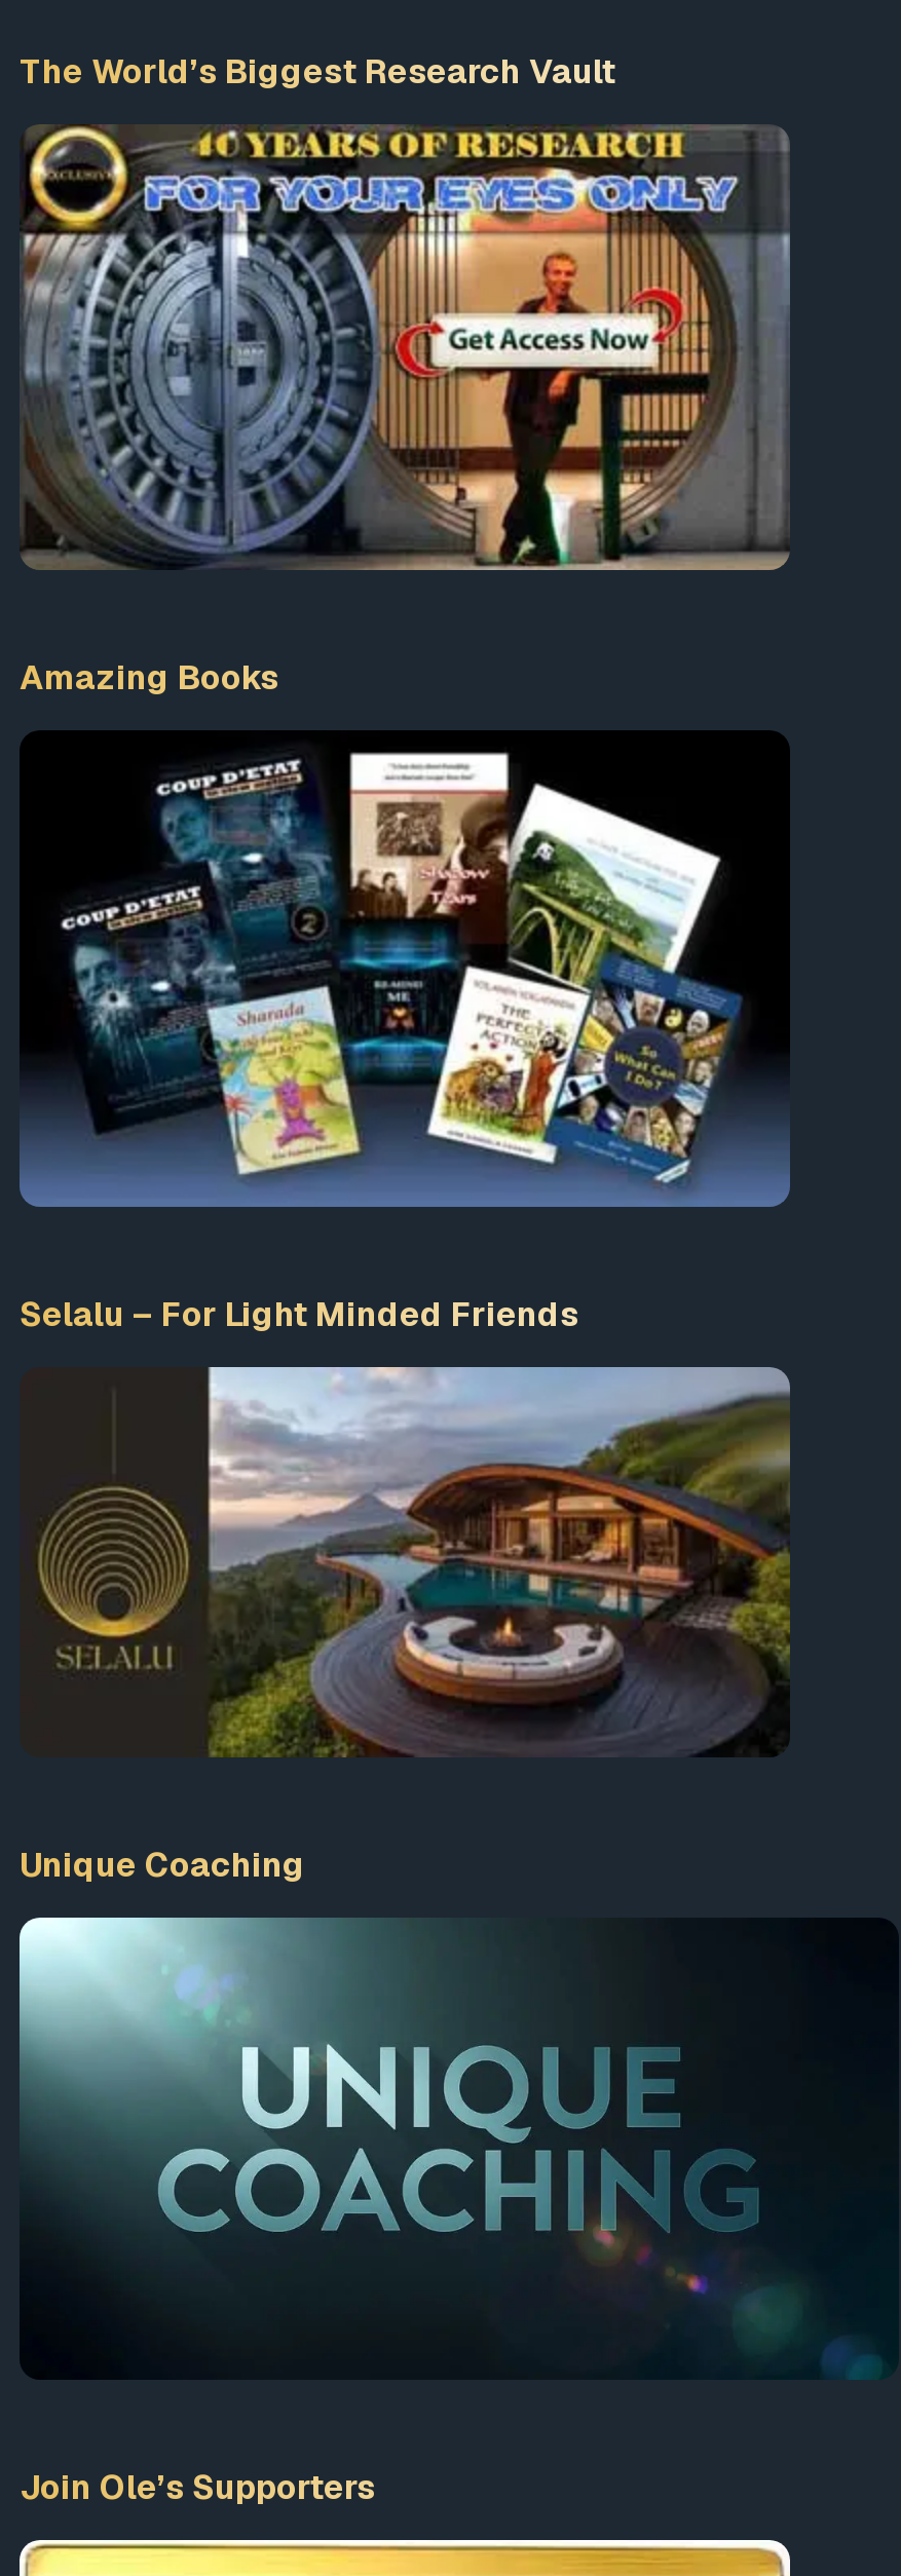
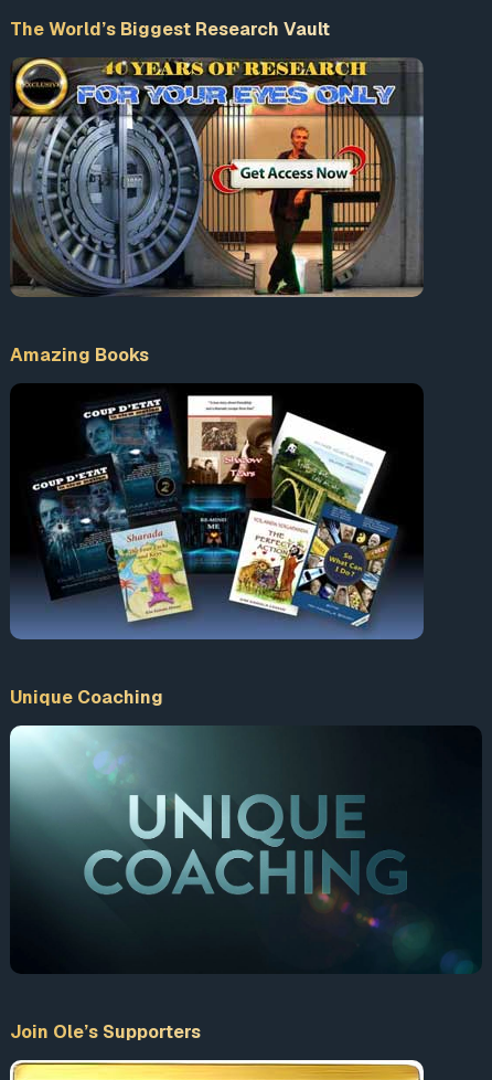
[20,1292,578,1335] Selalu – For Light Minded Friends -> none
[22,1366,792,1758] [image] -> none

